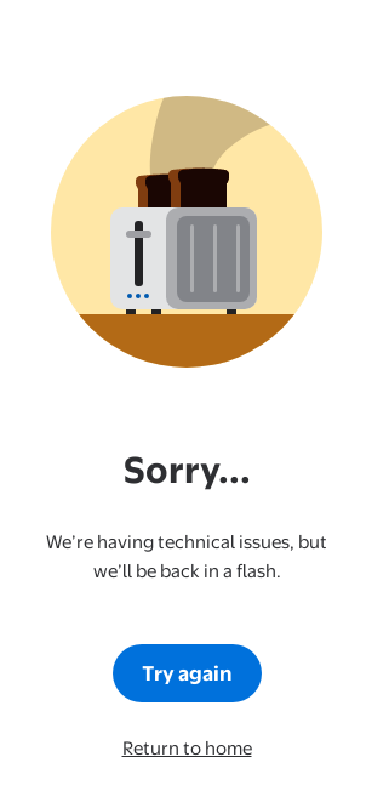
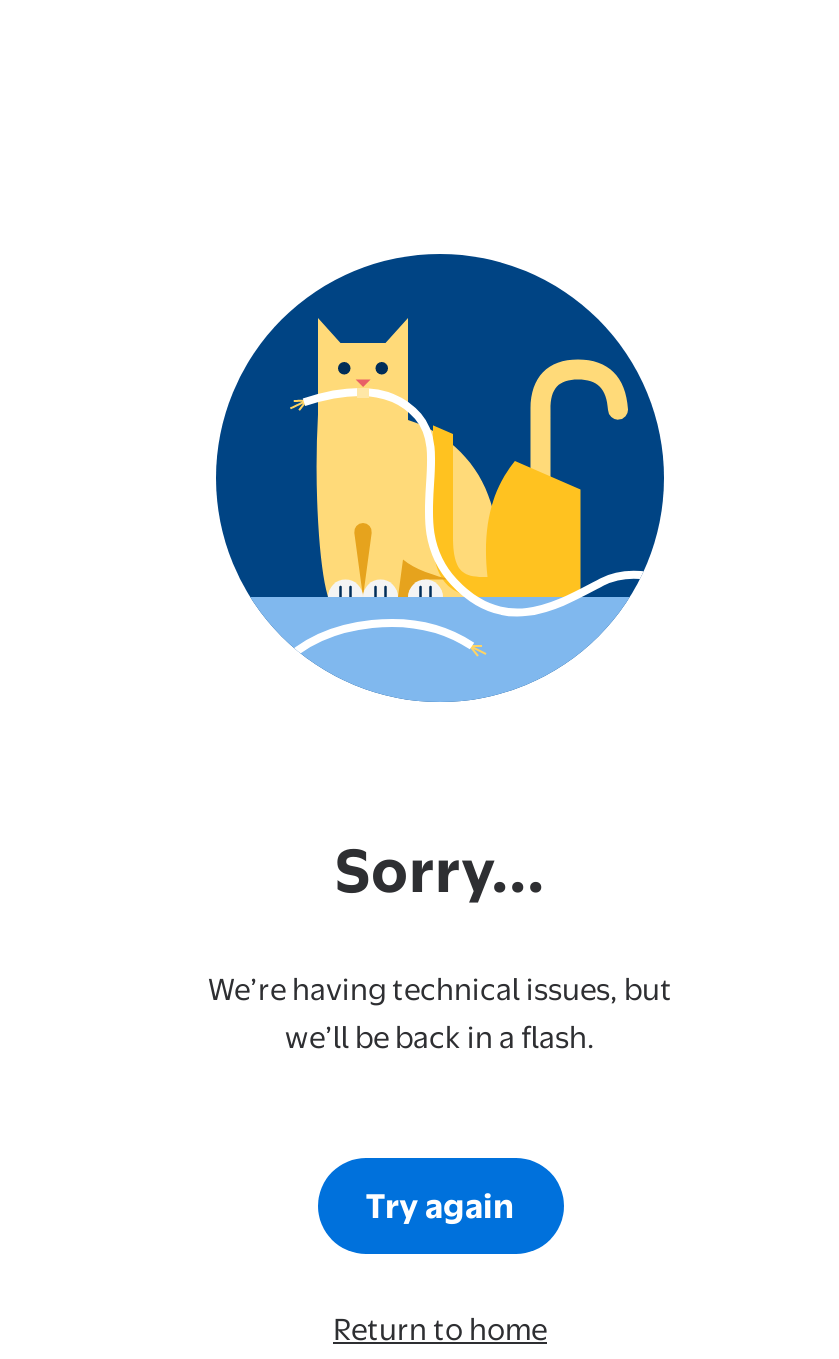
[51,96,322,369] [image] -> [214,252,666,704] [image]

